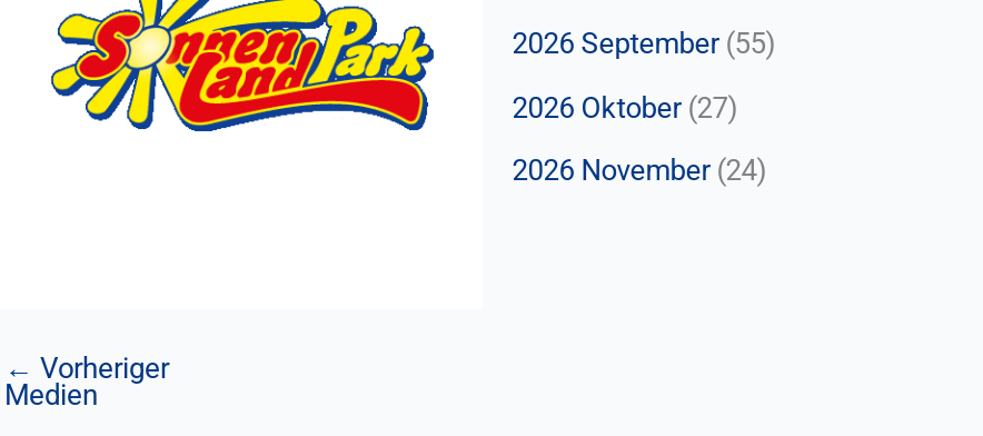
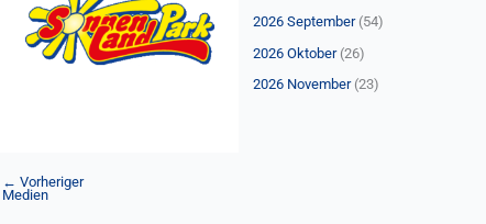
[512,27,777,60] 2026 September (55) -> [253,13,384,30] 2026 September (54)
[512,90,739,124] 2026 Oktober (27) -> [253,45,365,61] 2026 Oktober (26)
[512,154,768,187] 2026 November (24) -> [253,76,380,92] 2026 November (23)

